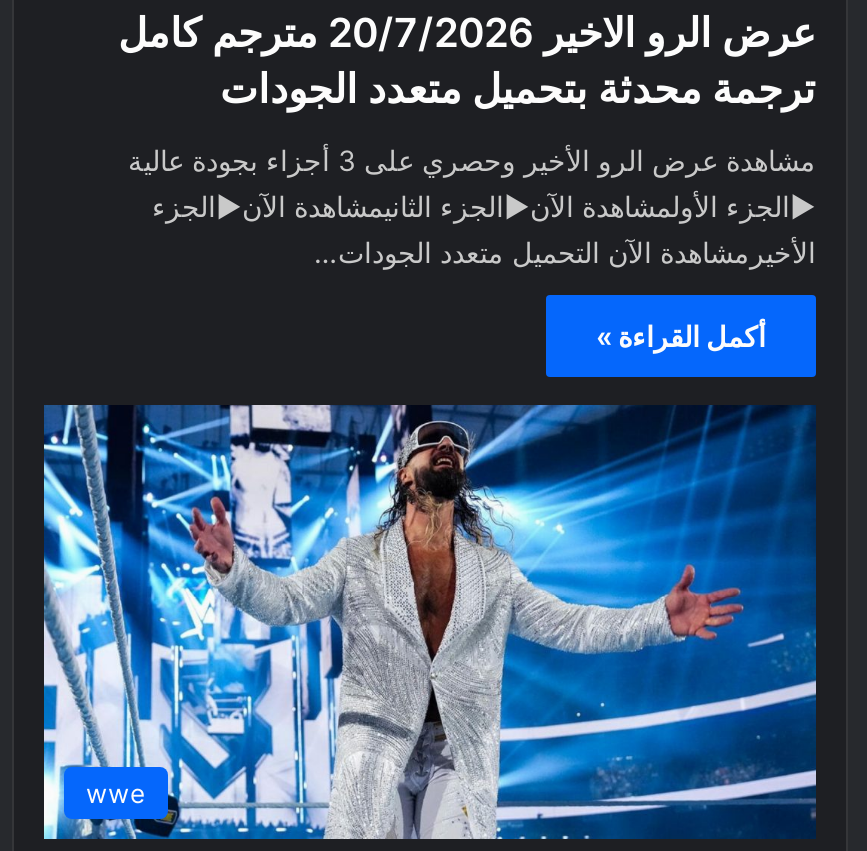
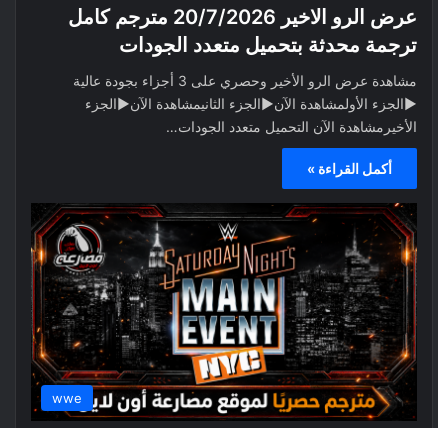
[42,403,818,841] [image] -> [30,202,418,421] [image]

